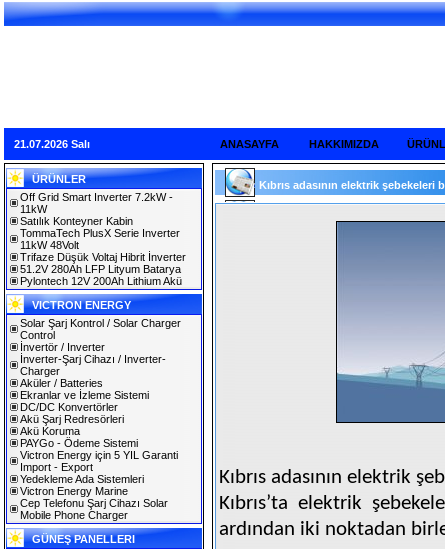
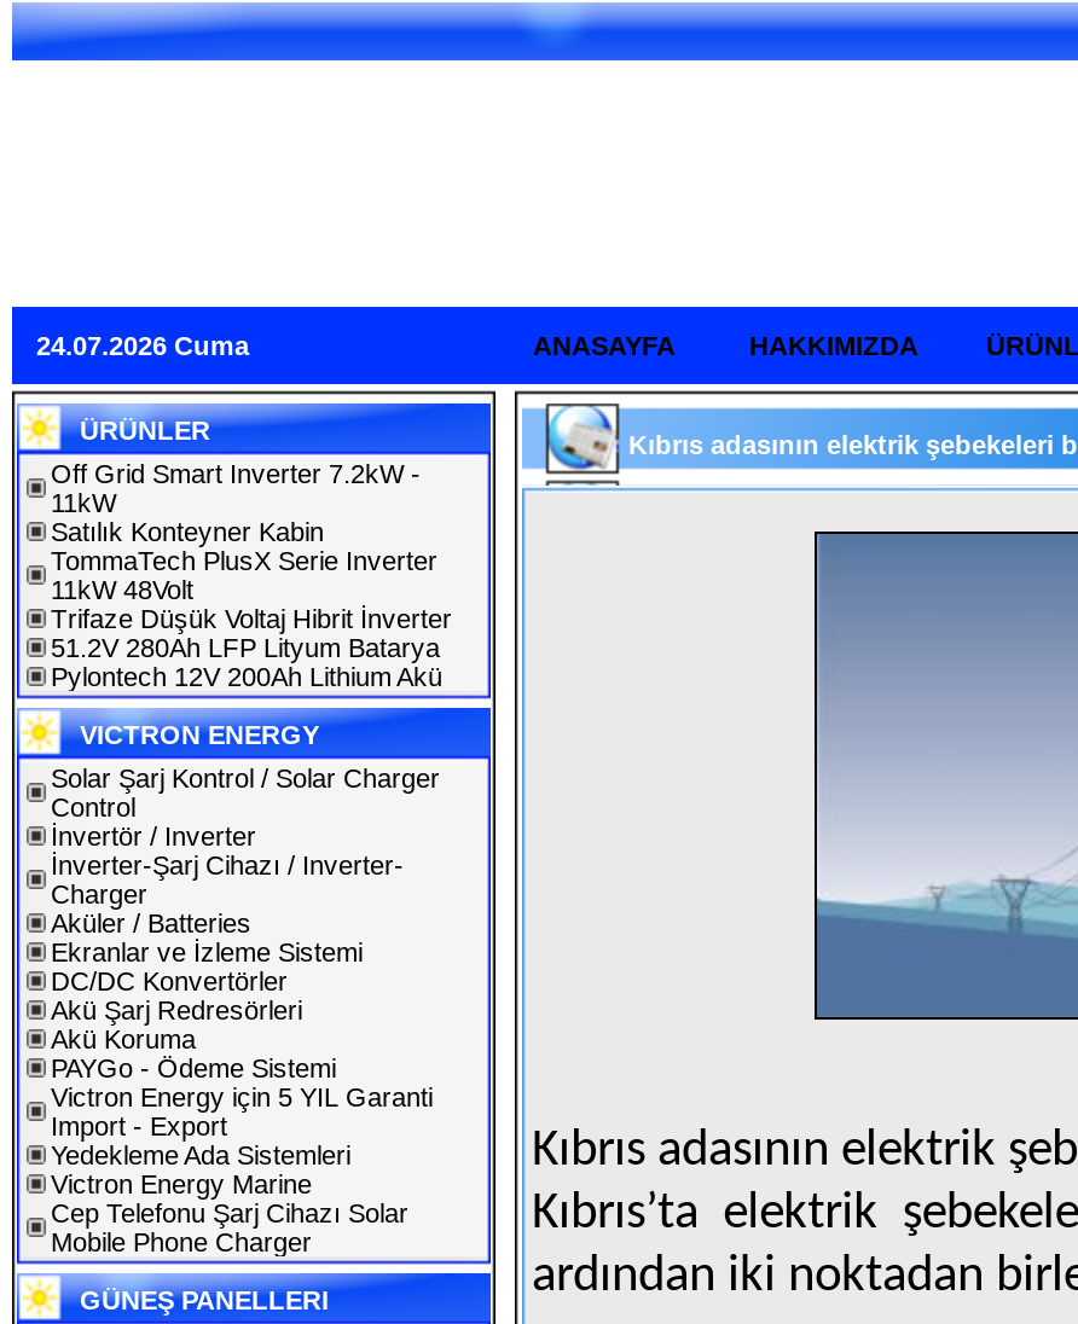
[14,138,90,150] 21.07.2026 Salı -> [36,331,249,360] 24.07.2026 Cuma

